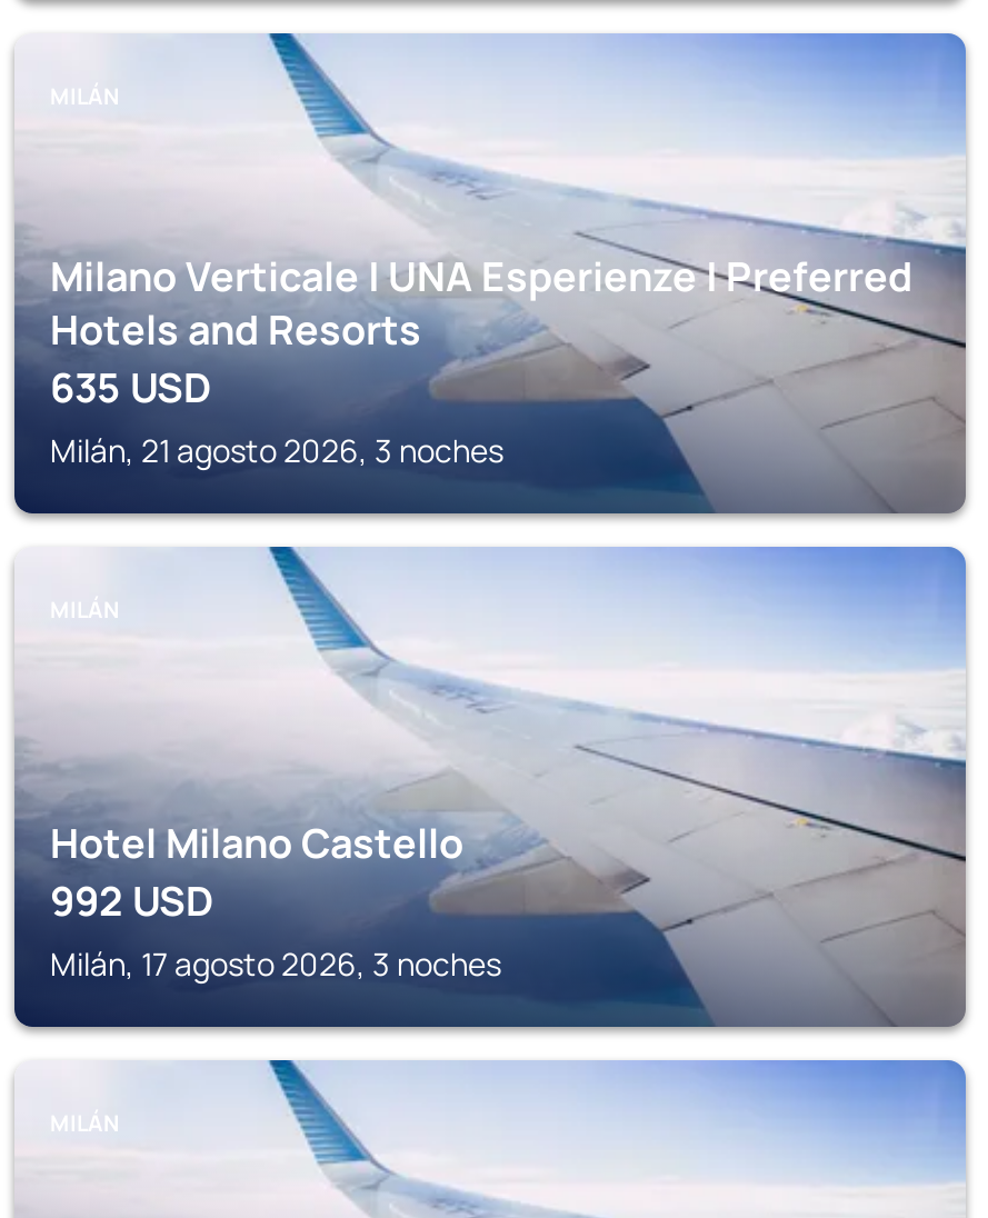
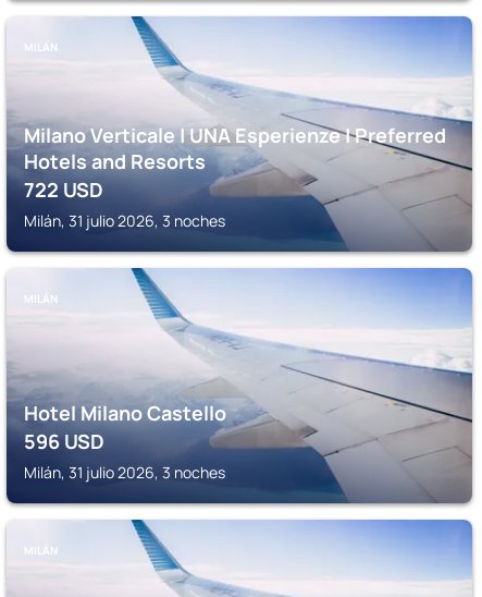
[50,360,212,413] 635 USD -> [24,176,103,203] 722 USD
[50,429,503,471] Milán, 21 agosto 2026, 3 noches -> [24,210,225,231] Milán, 31 julio 2026, 3 noches
[50,873,214,927] 992 USD -> [24,428,104,454] 596 USD
[50,942,501,985] Milán, 17 agosto 2026, 3 noches -> [24,462,225,483] Milán, 31 julio 2026, 3 noches

